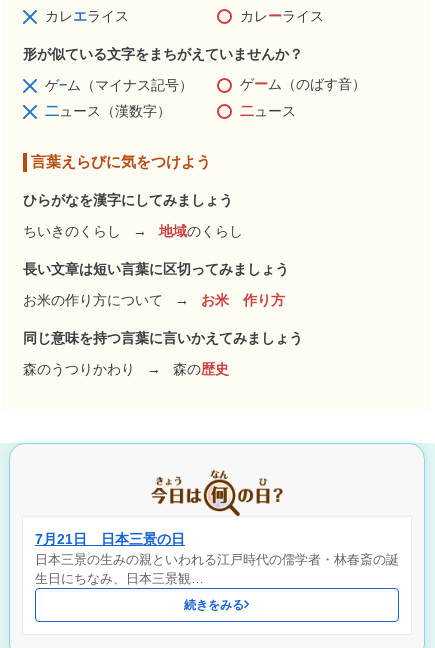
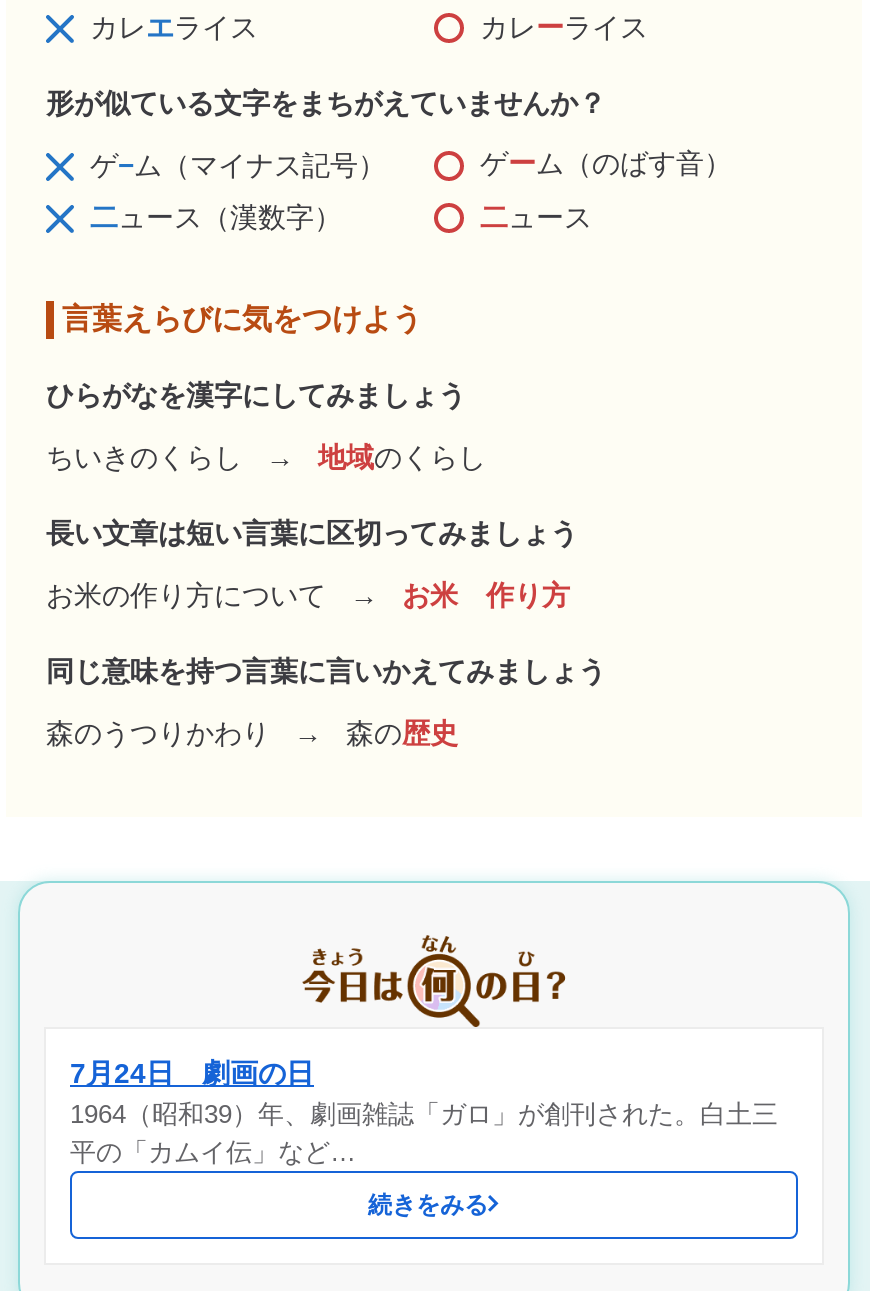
[35,531,399,586] 7月21日 日本三景の日 | 日本三景の生みの親といわれる江戸時代の儒学者・林春斎の誕 | 生日にちなみ、日本三景観… -> [70,1057,778,1167] 7月24日 劇画の日 | 1964（昭和39）年、劇画雑誌「ガロ」が創刊された。白土三 | 平の「カムイ伝」など…

